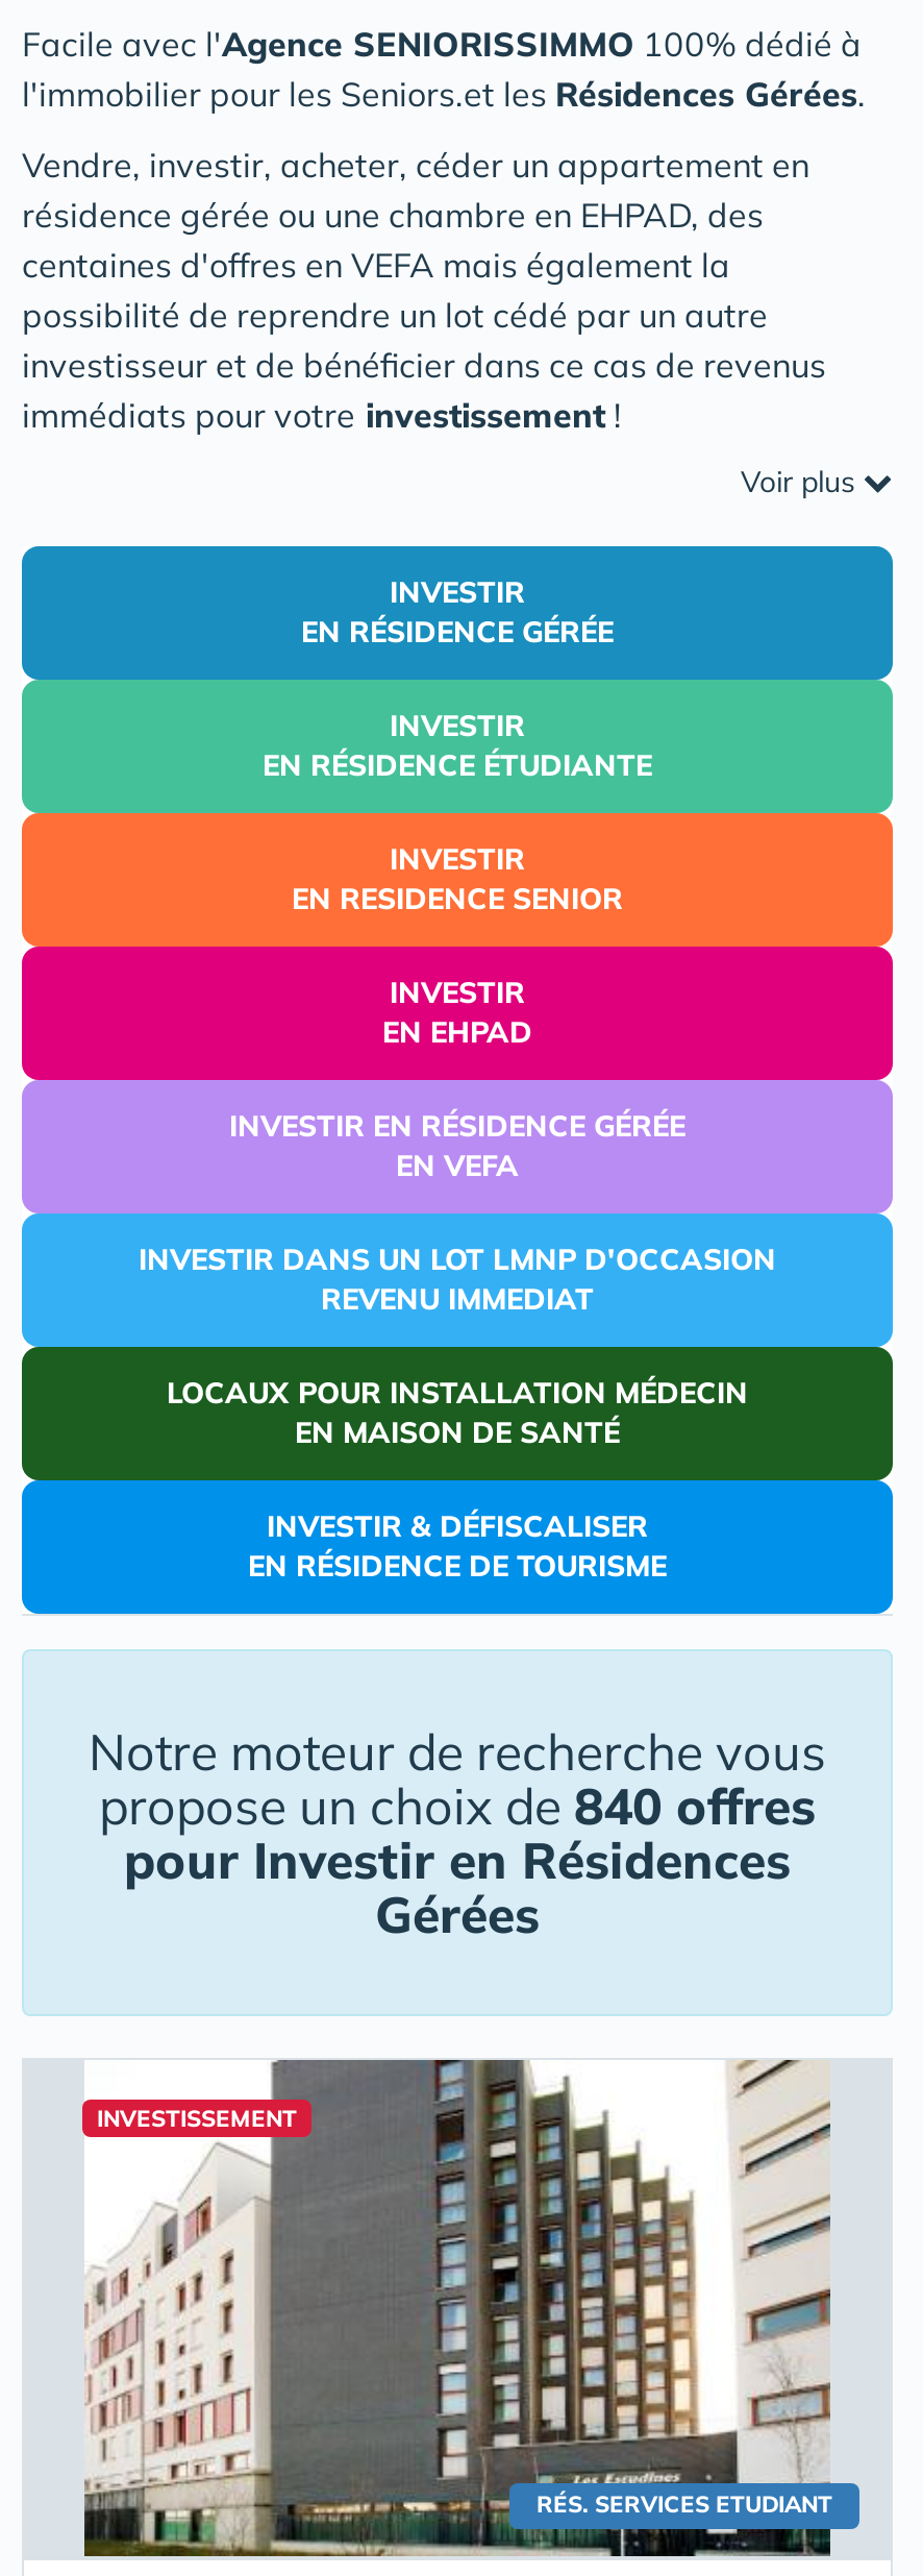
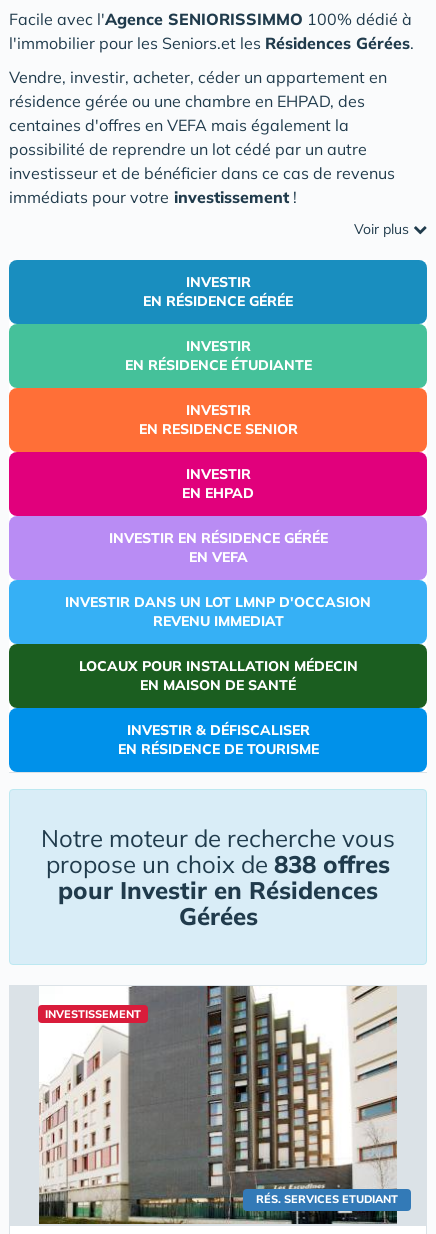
[99,1774,816,1837] propose un choix de 840 offres -> [46,849,390,879] propose un choix de 838 offres

